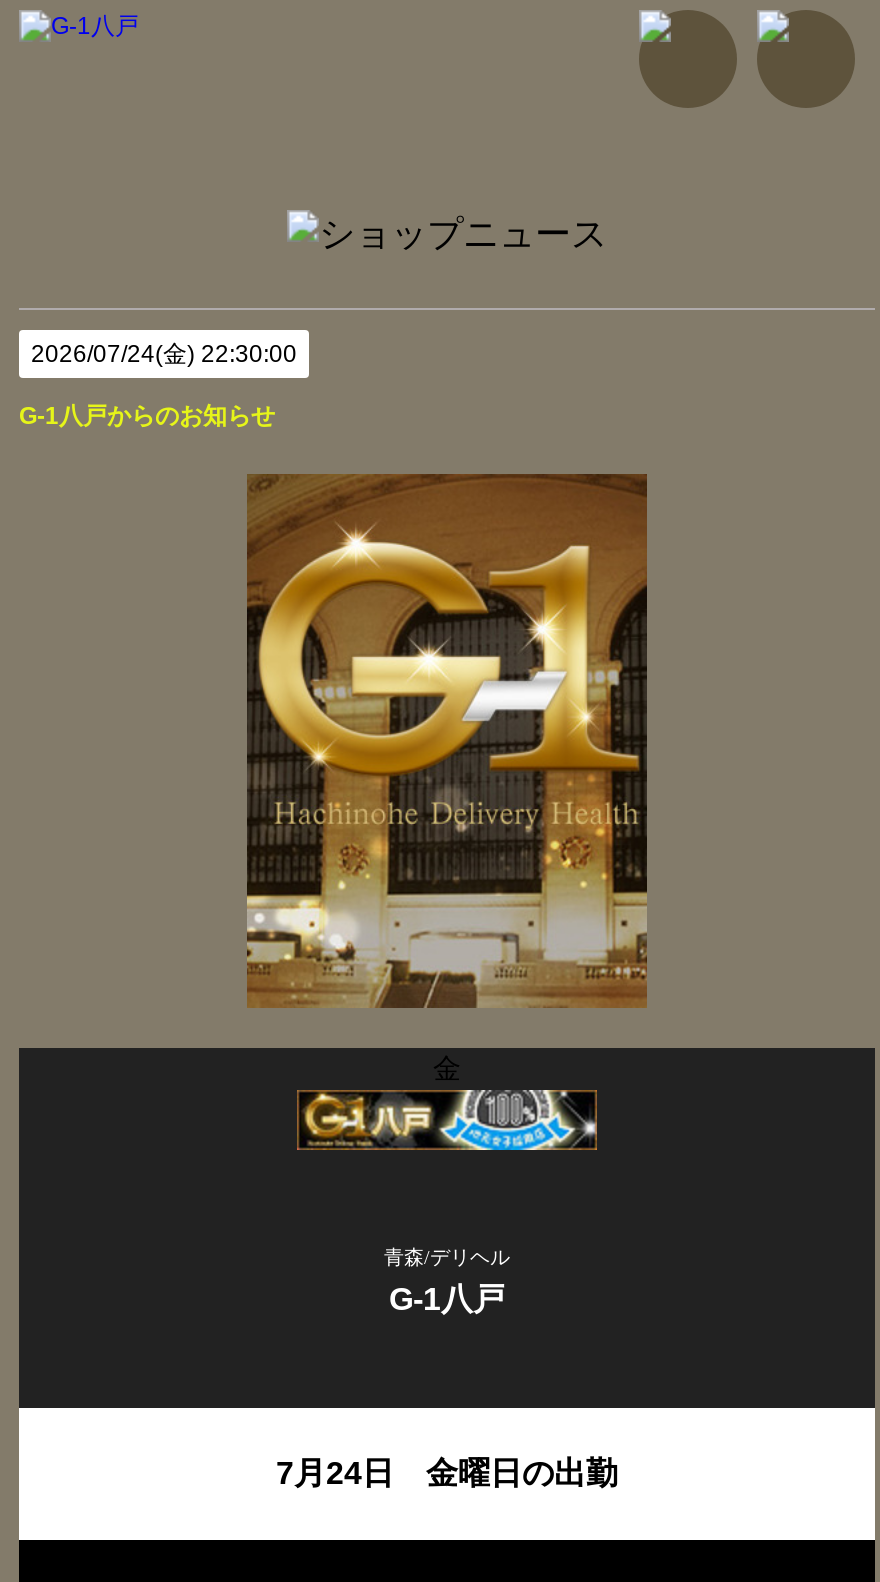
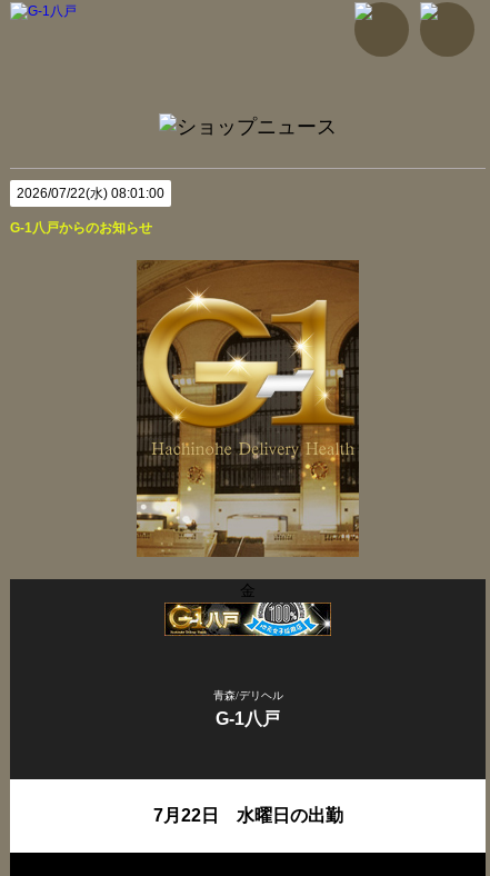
[31,340,297,368] 2026/07/24(金) 22:30:00 -> [17,186,164,201] 2026/07/22(水) 08:01:00
[276,1455,618,1489] 7月24日 金曜日の出勤 -> [153,806,343,825] 7月22日 水曜日の出勤

